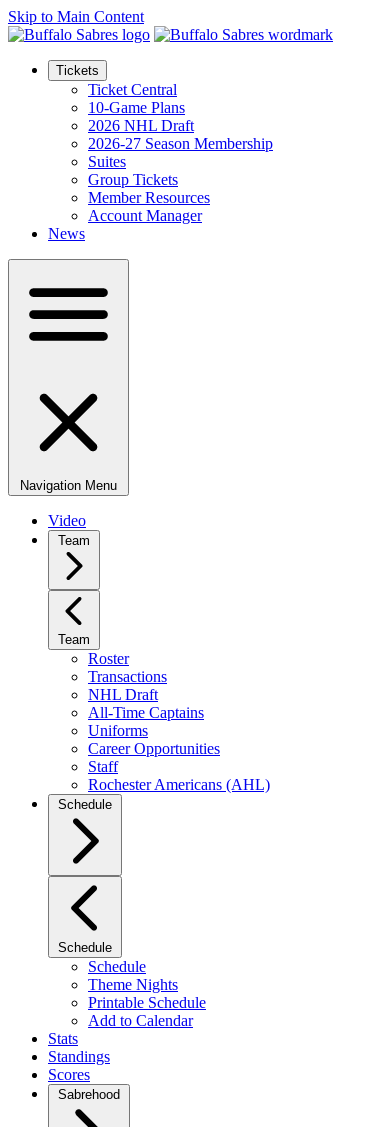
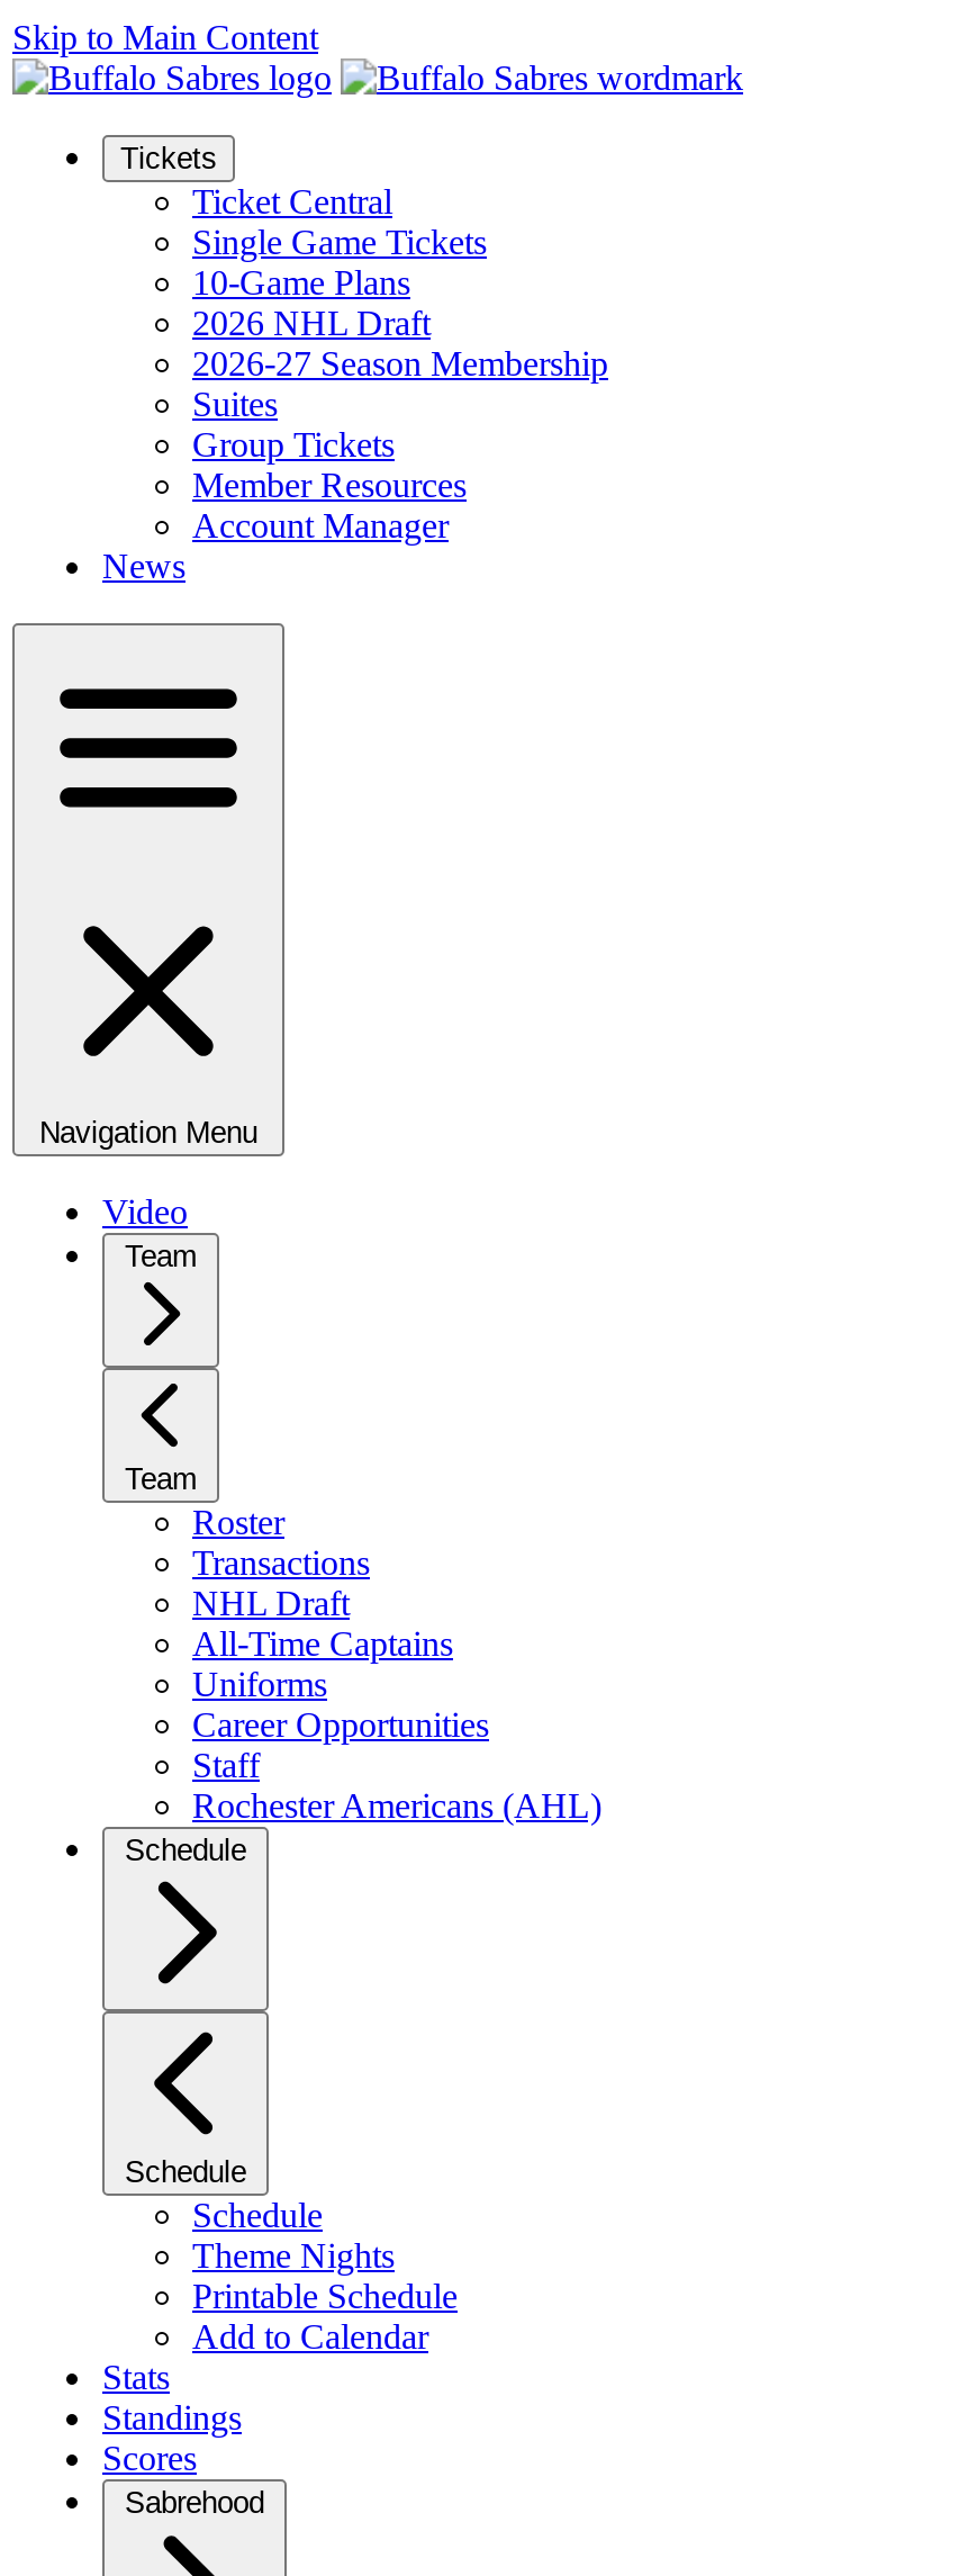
none -> [192,223,487,261] Single Game Tickets

